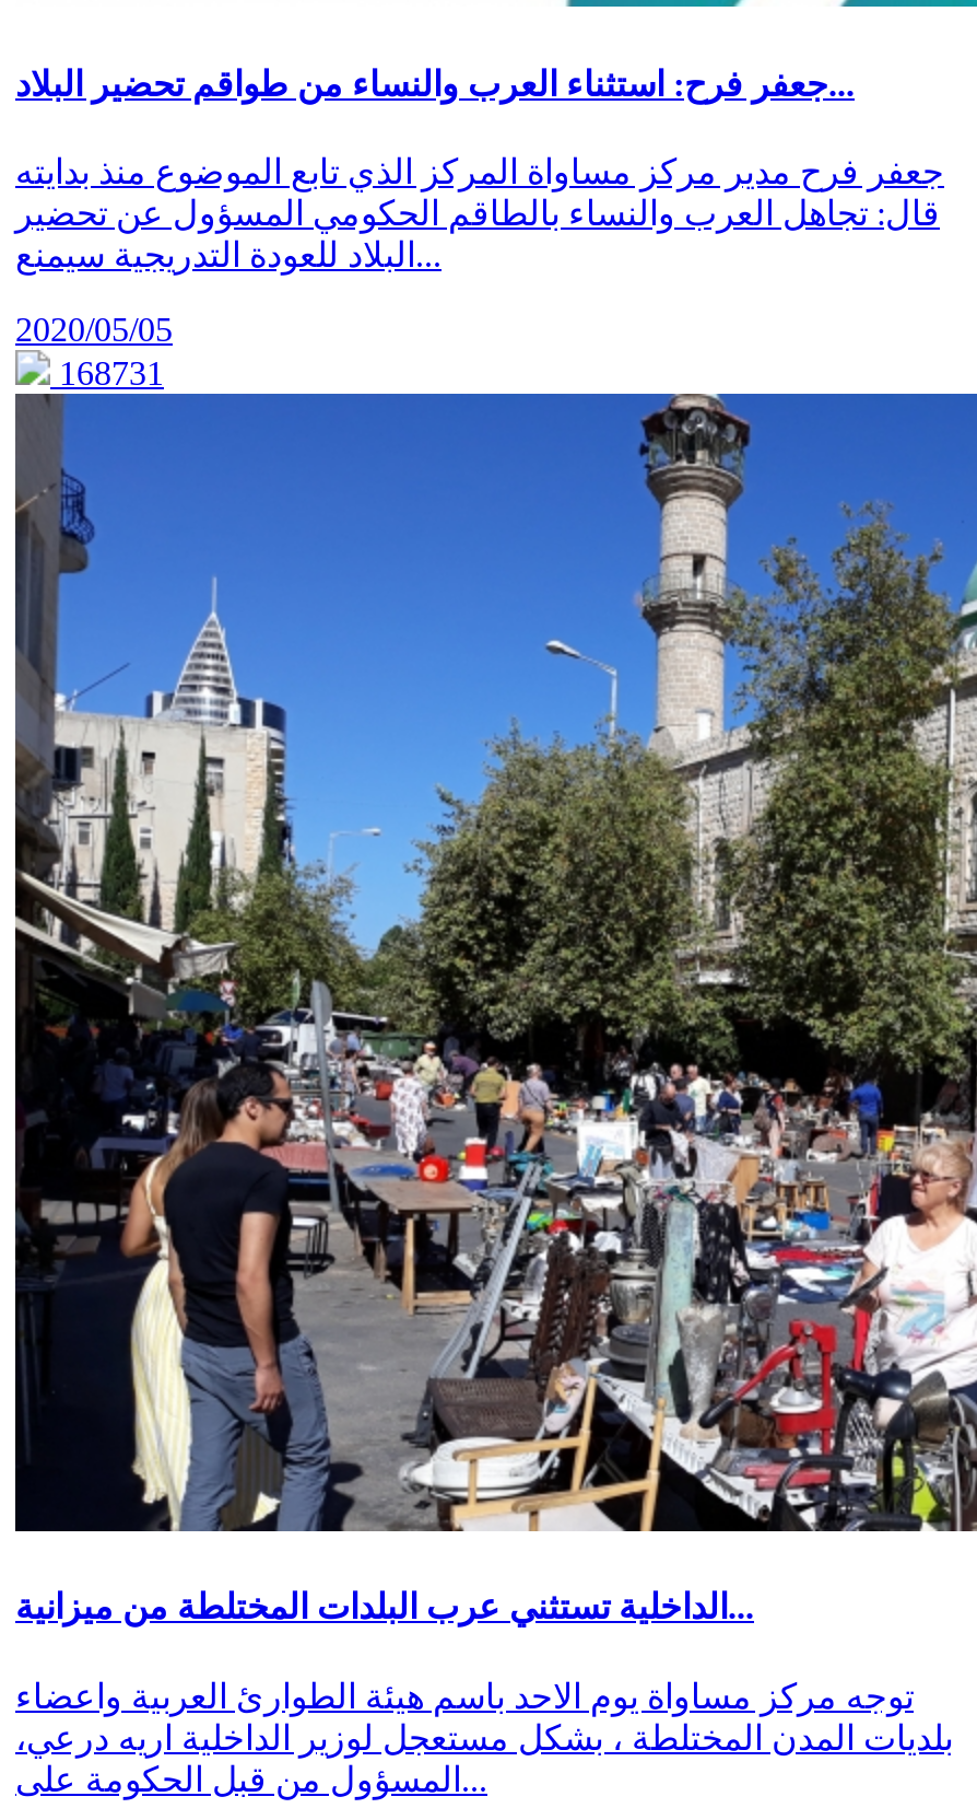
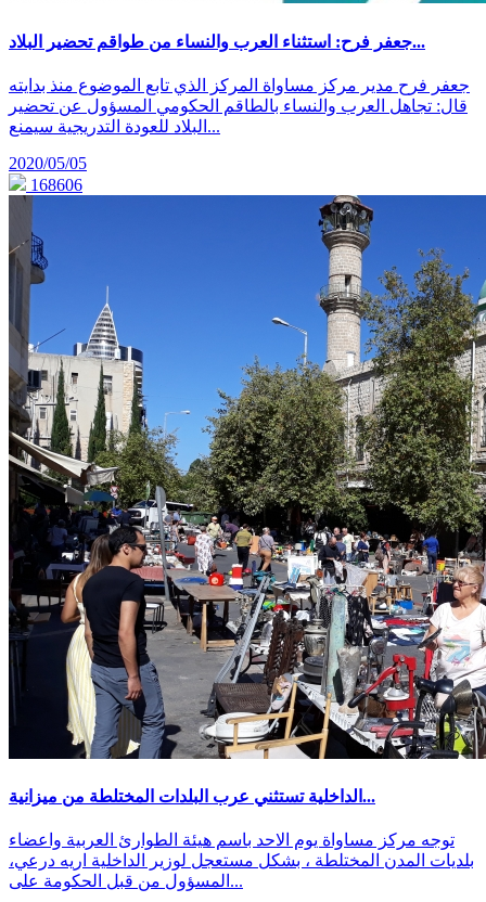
[50,354,164,391] 168731 -> [26,176,82,194] 168606

